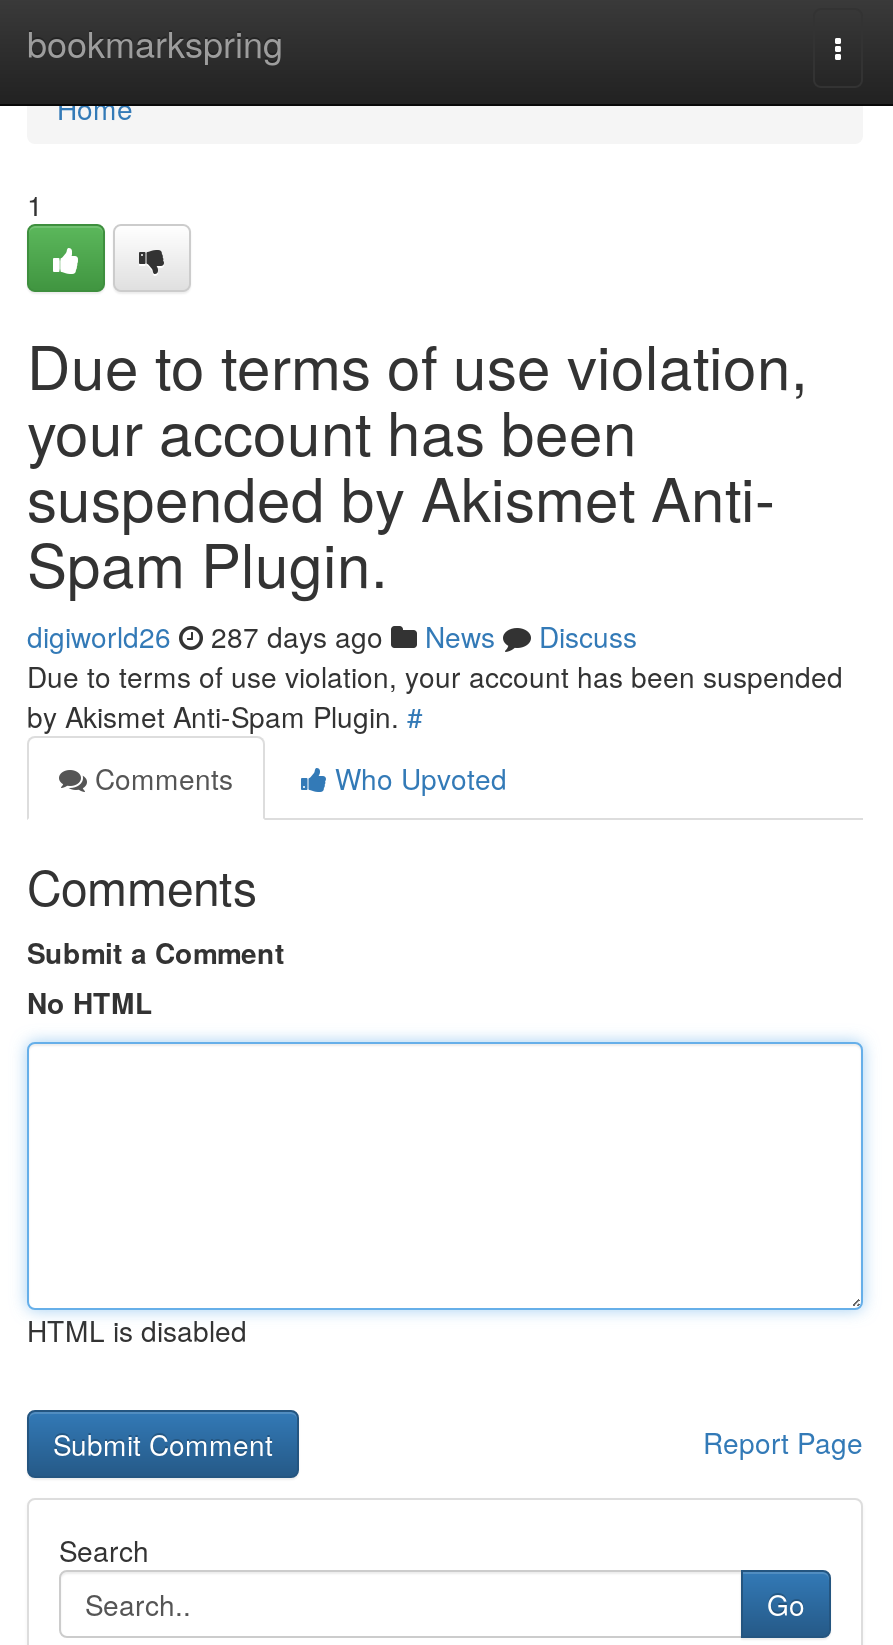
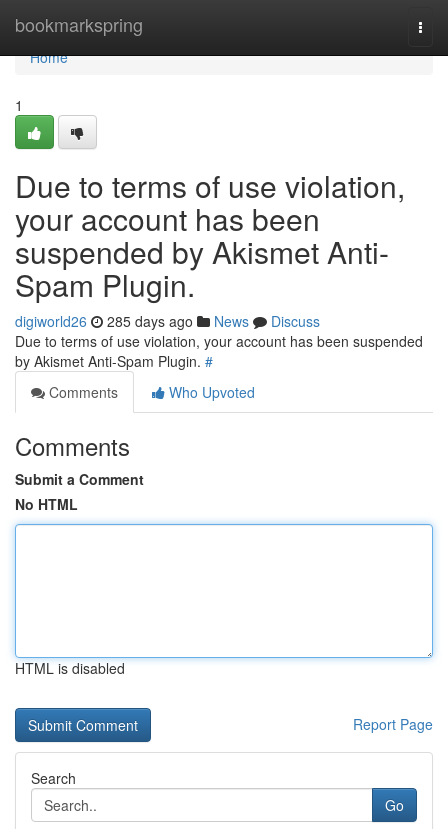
[27,616,637,656] digiworld26 287 days ago News Discuss -> [15,311,320,331] digiworld26 285 days ago News Discuss

